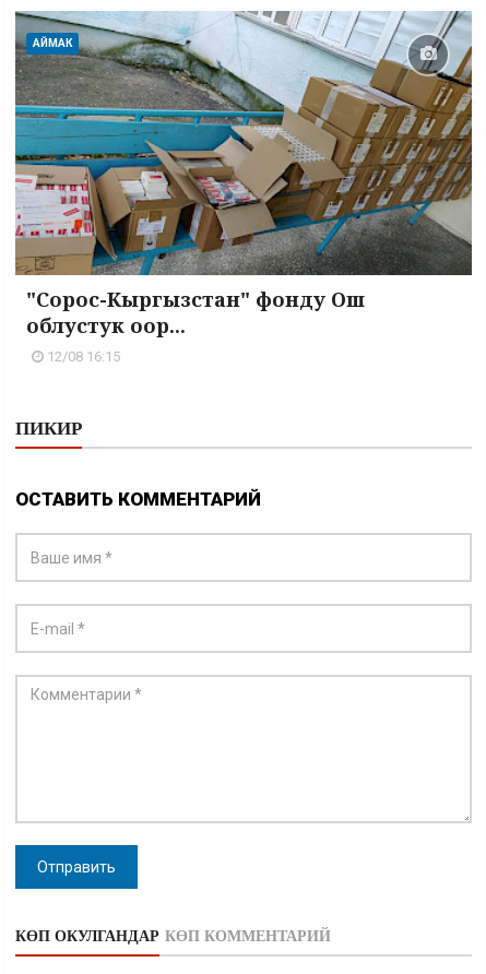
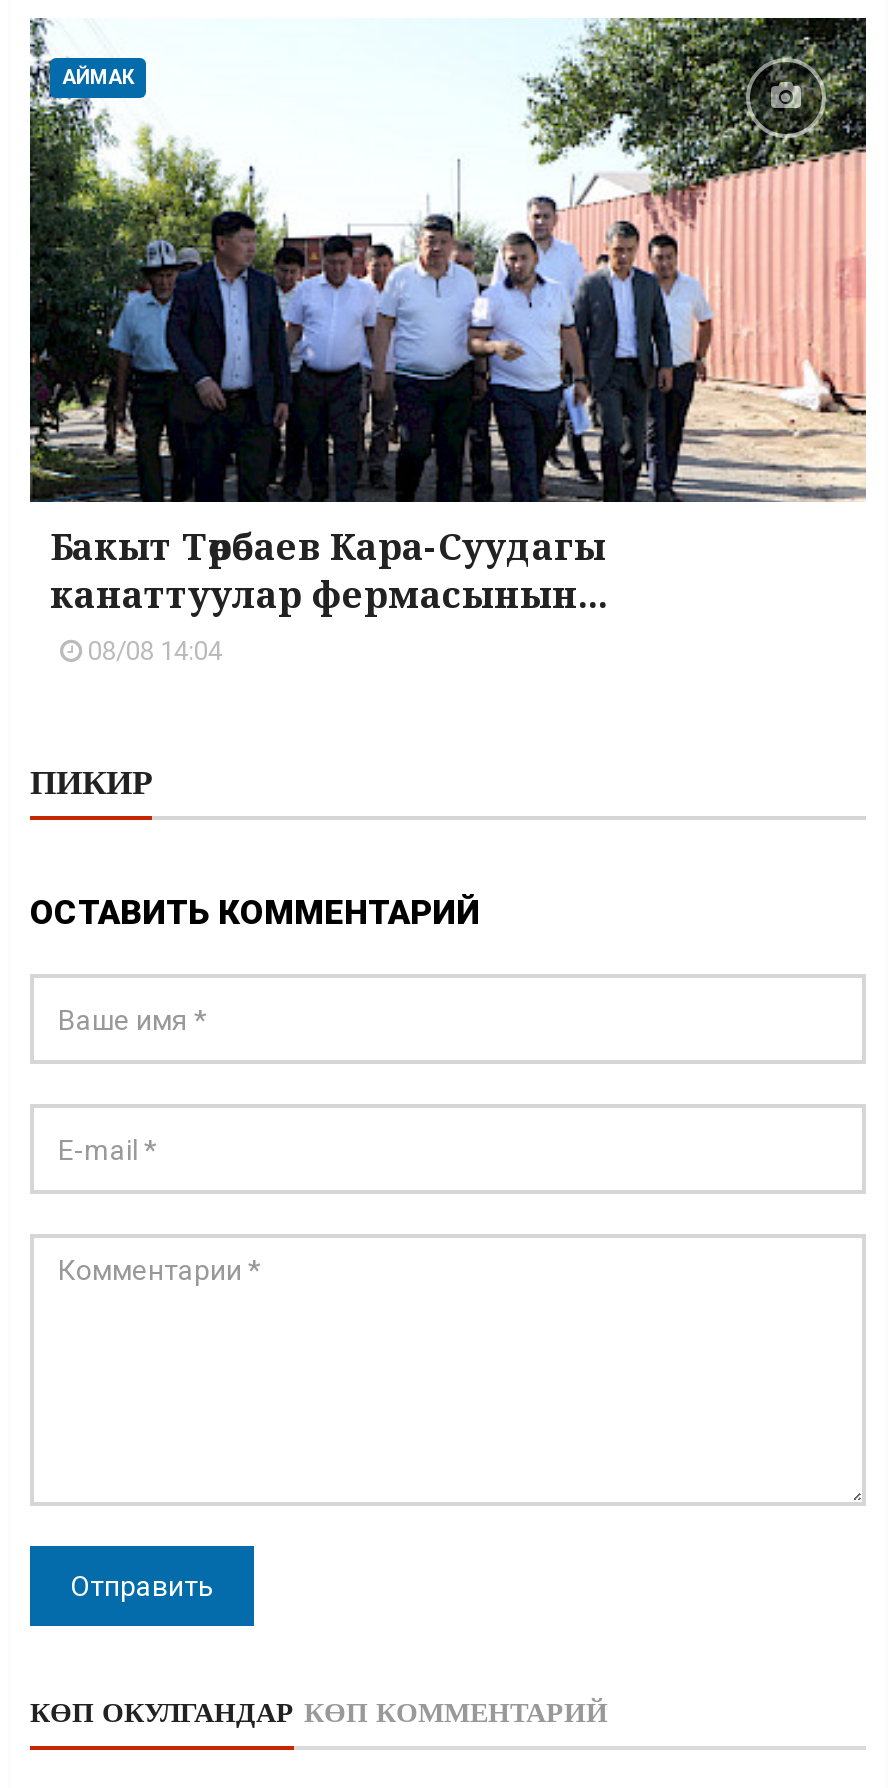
[14,10,473,365] [image] | "Сорос-Кыргызстан" фонду Ош | облустук оор... | 12/08 16:15 -> [28,16,868,666] [image] | Бакыт Төрөбаев Кара-Суудагы | канаттуулар фермасынын... | 08/08 14:04

